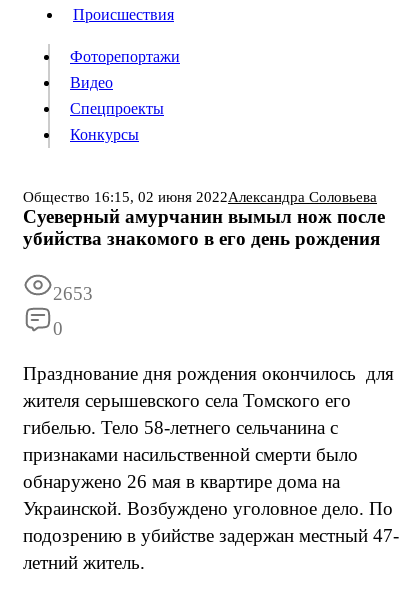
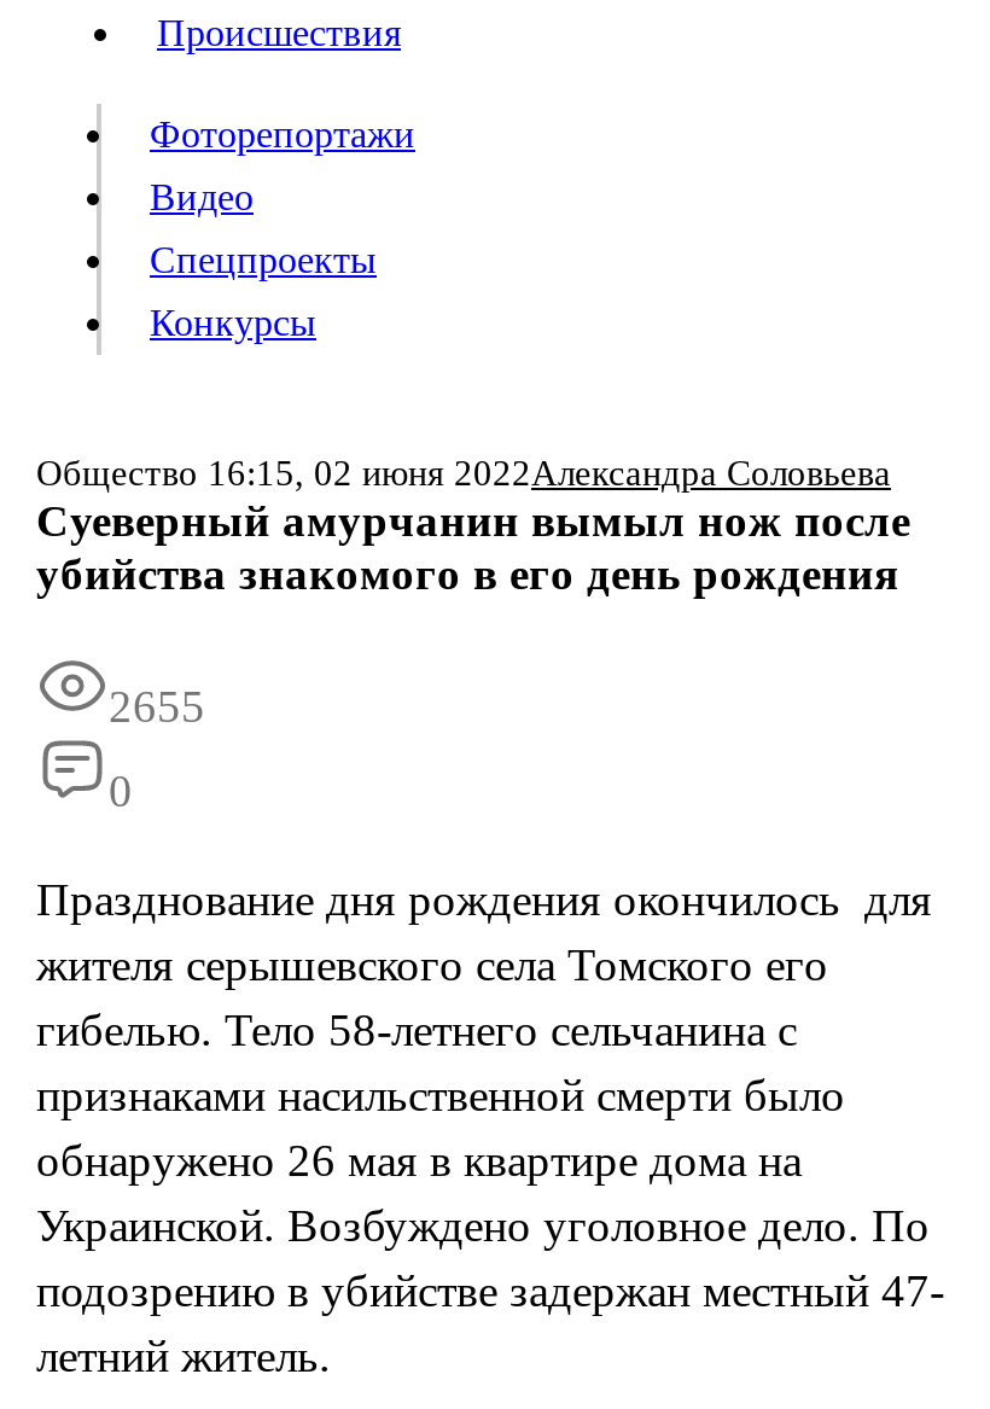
[53,283,93,304] 2653 -> [109,682,205,732] 2655

